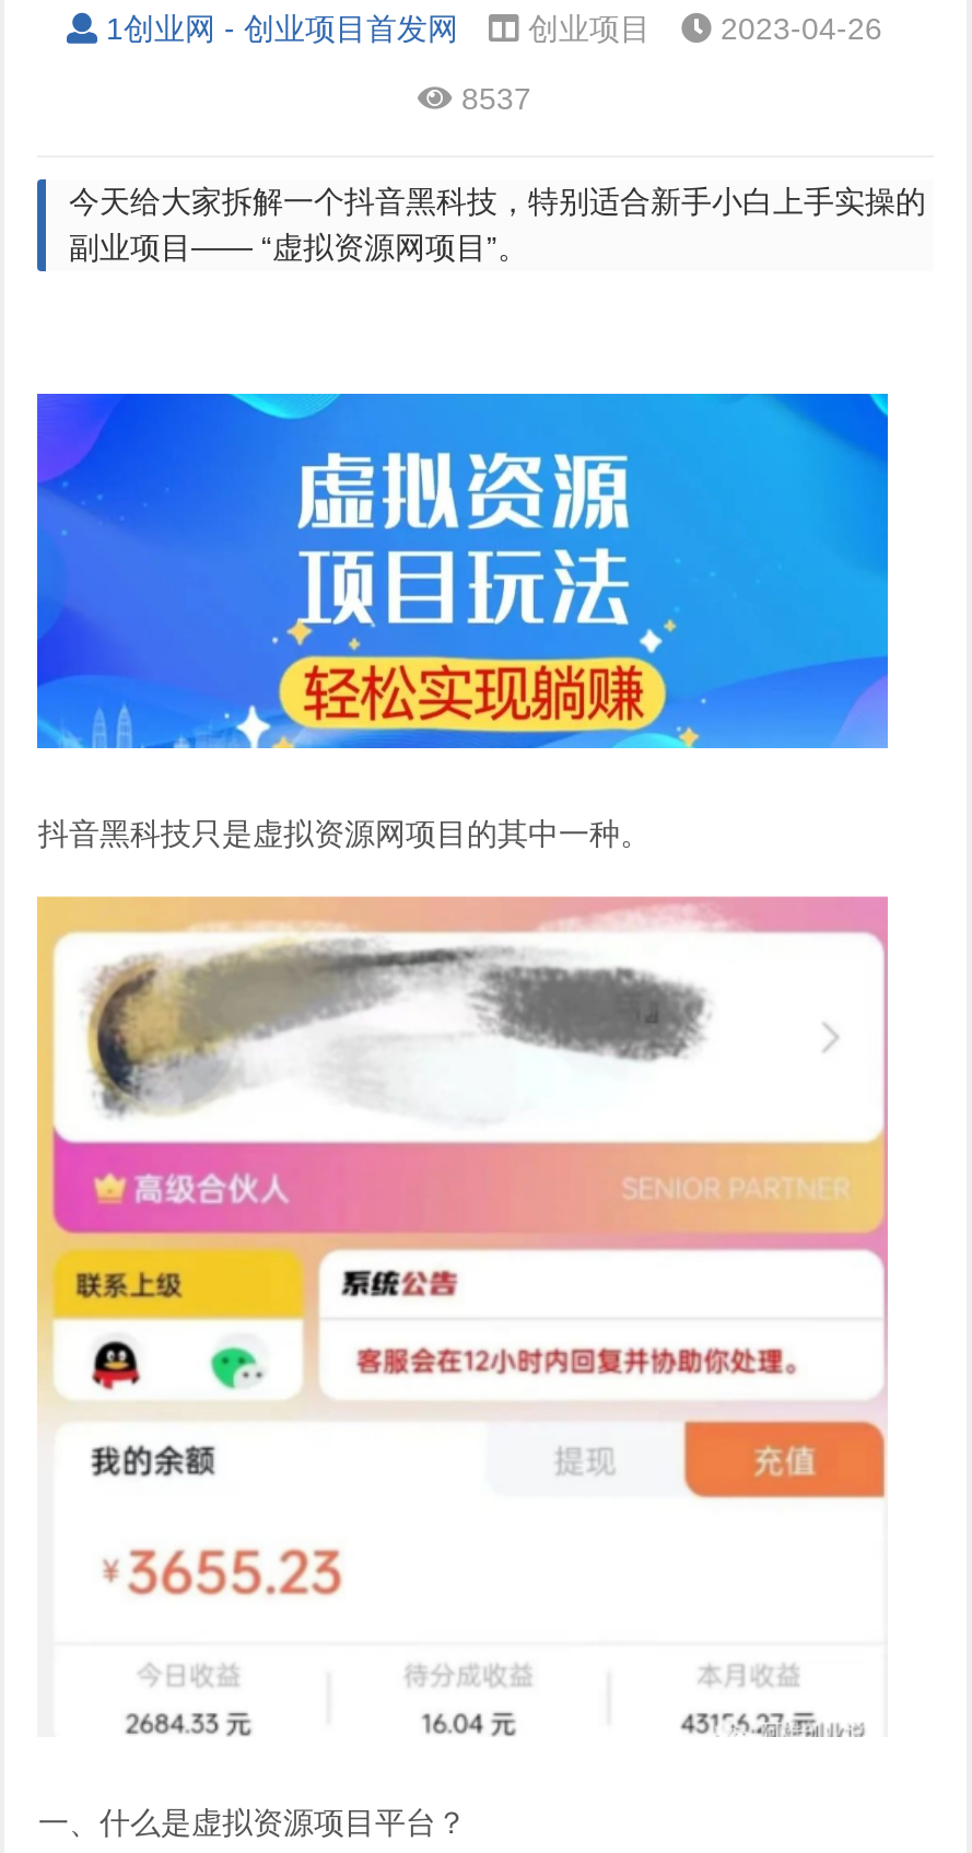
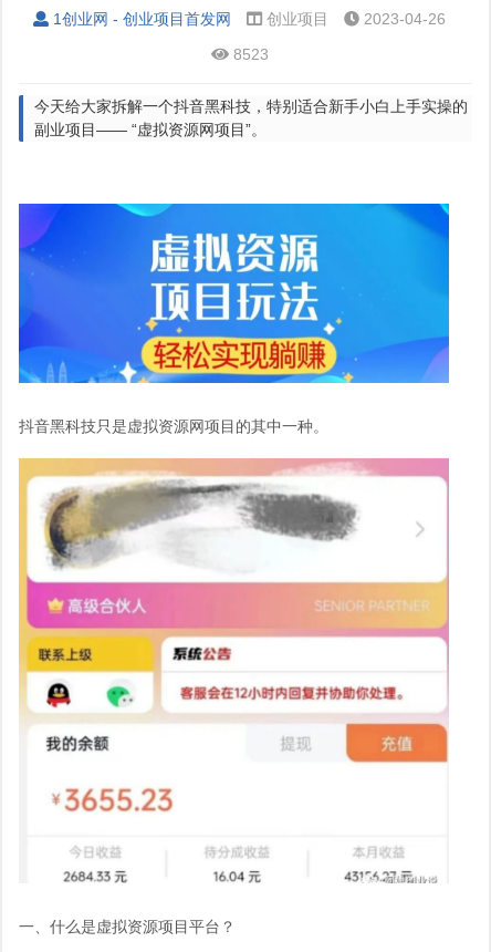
[461,81,531,116] 8537 -> [233,45,269,63] 8523

